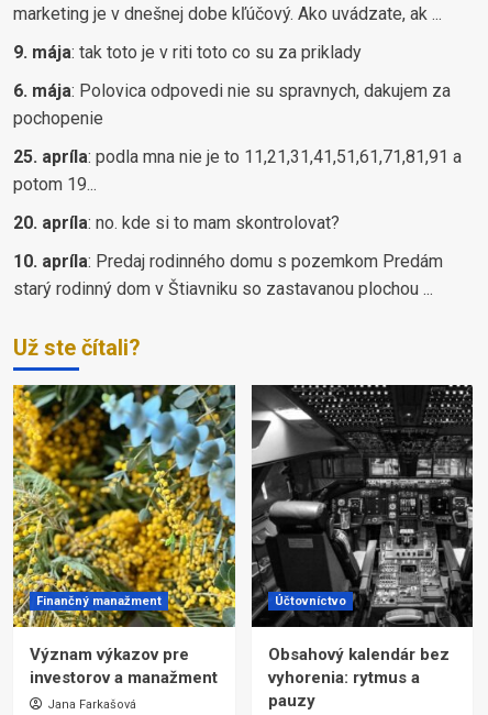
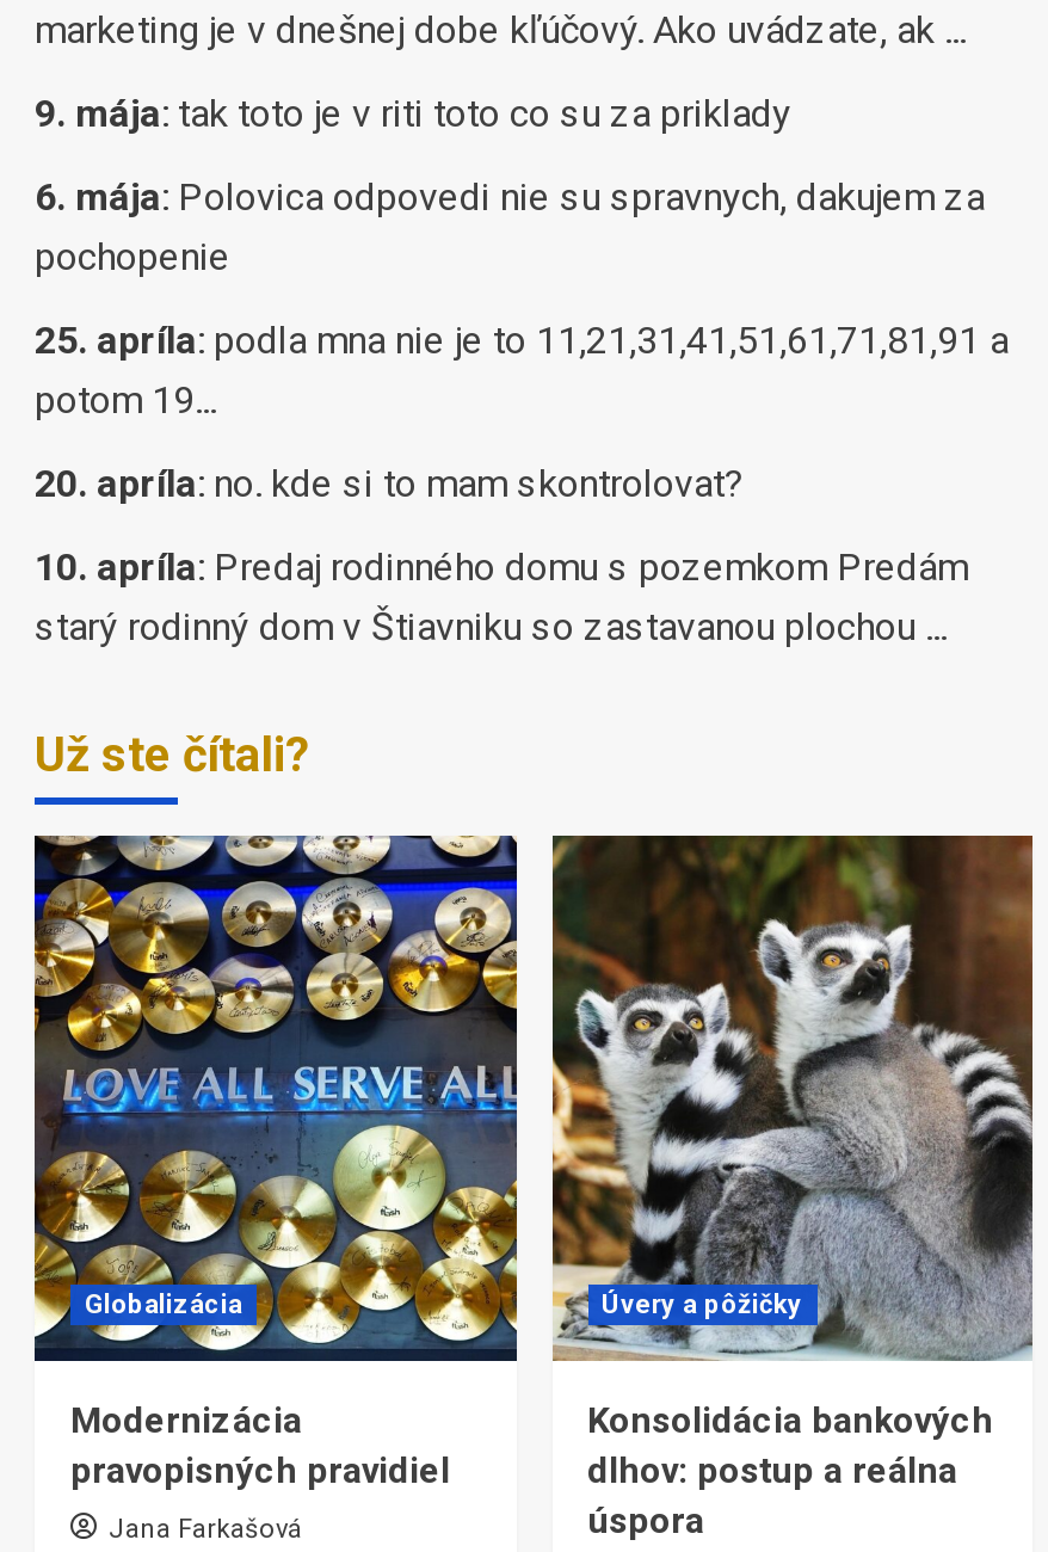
[12,384,236,628] [image] | Finančný manažment -> [32,833,519,1363] [image] | Globalizácia
[251,385,474,628] [image] | Účtovníctvo -> [550,836,1035,1363] [image] | Úvery a pôžičky
[30,645,218,688] Význam výkazov pre | investorov a manažment -> [70,1400,450,1493] Modernizácia | pravopisných pravidiel
[268,645,449,711] Obsahový kalendár bez | vyhorenia: rytmus a | pauzy -> [587,1400,993,1543] Konsolidácia bankových | dlhov: postup a reálna | úspora

